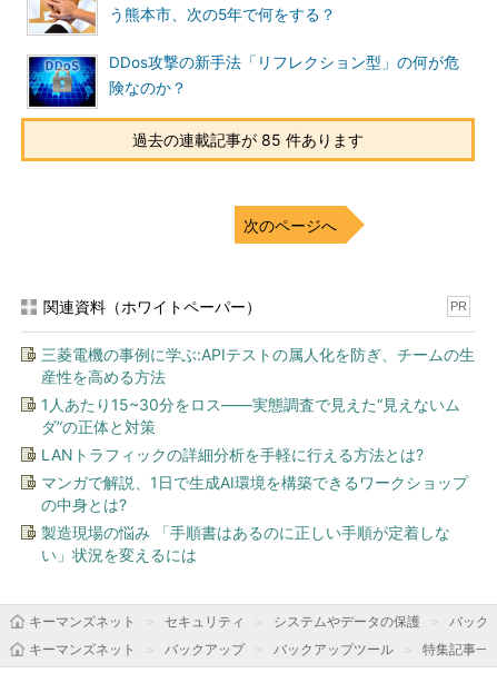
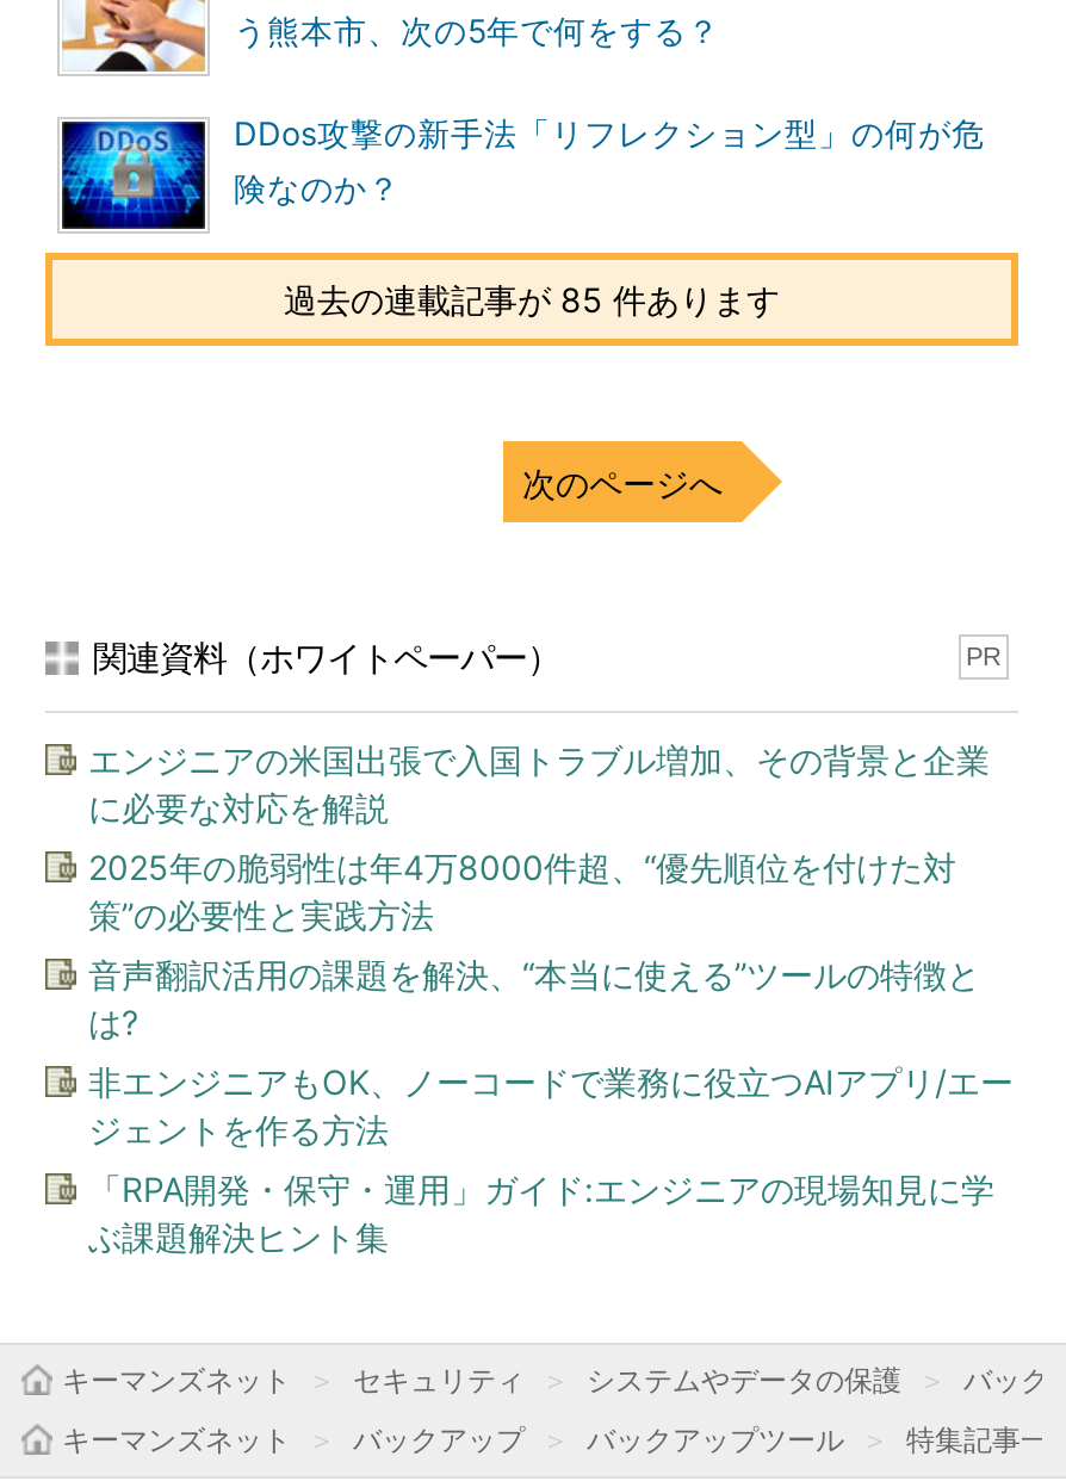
[41,345,475,386] 三菱電機の事例に学ぶ:APIテストの属人化を防ぎ、チームの生 | 産性を高める方法 -> [88,739,990,828] エンジニアの米国出張で入国トラブル増加、その背景と企業 | に必要な対応を解説
[41,395,460,436] 1人あたり15~30分をロス――実態調査で見えた“見えないム | ダ”の正体と対策 -> [88,847,956,935] 2025年の脆弱性は年4万8000件超、“優先順位を付けた対 | 策”の必要性と実践方法
[41,445,424,464] LANトラフィックの詳細分析を手軽に行える方法とは? -> [88,954,980,1042] 音声翻訳活用の課題を解決、“本当に使える”ツールの特徴と | は?
[41,473,468,514] マンガで解説、1日で生成AI環境を構築できるワークショップ | の中身とは? -> [88,1061,1014,1150] 非エンジニアもOK、ノーコードで業務に役立つAIアプリ/エー | ジェントを作る方法
[41,523,450,564] 製造現場の悩み 「手順書はあるのに正しい手順が定着しな | い」状況を変えるには -> [88,1169,994,1257] 「RPA開発・保守・運用」ガイド:エンジニアの現場知見に学 | ぶ課題解決ヒント集

